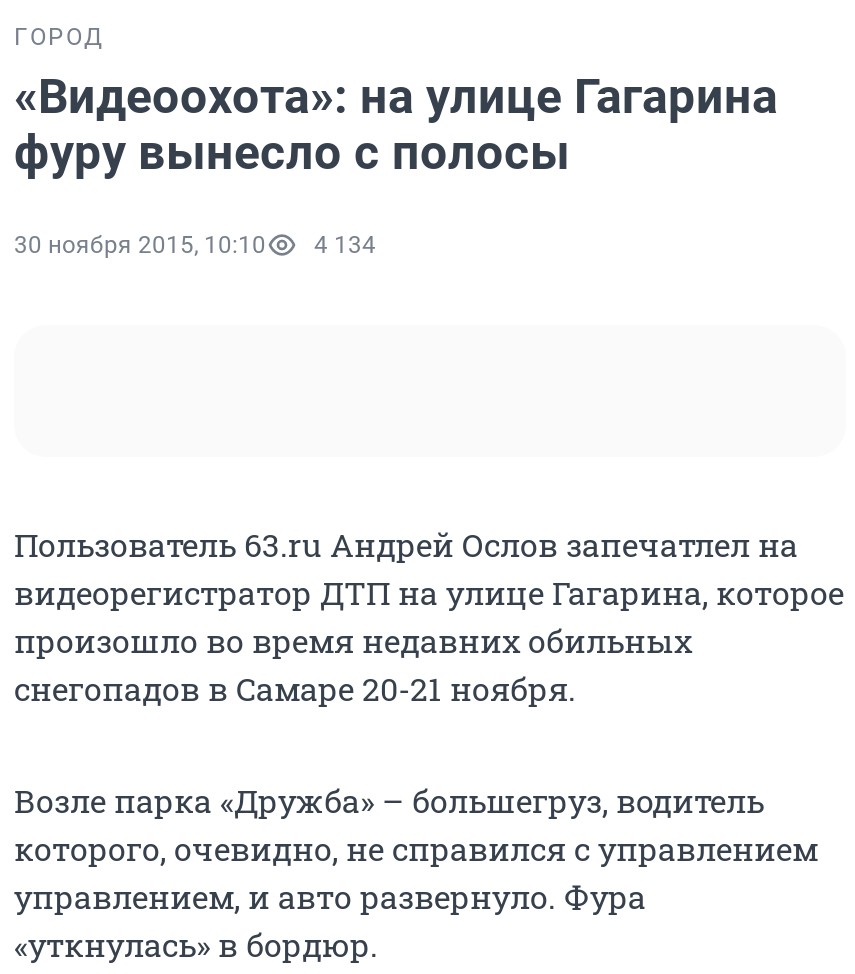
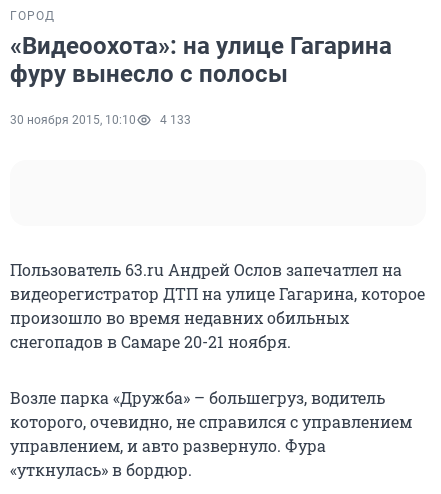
[14,231,376,259] 30 ноября 2015, 10:10 4 134 -> [10,113,191,127] 30 ноября 2015, 10:10 4 133

